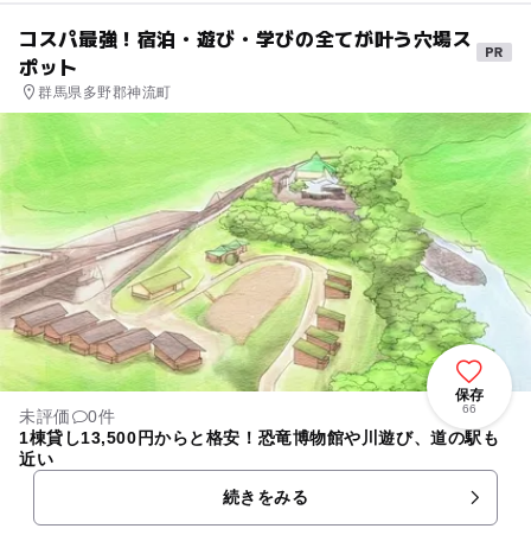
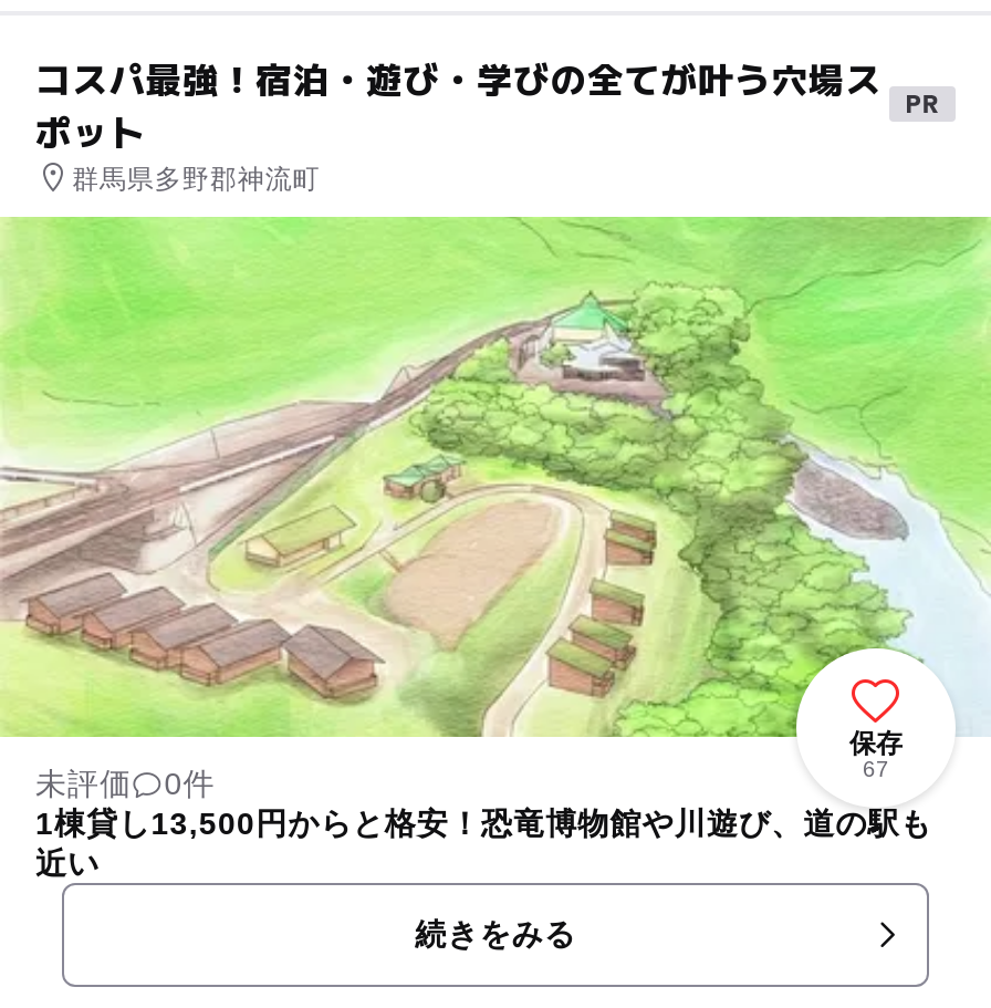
[462,402,476,415] 66 -> [863,757,889,781] 67

